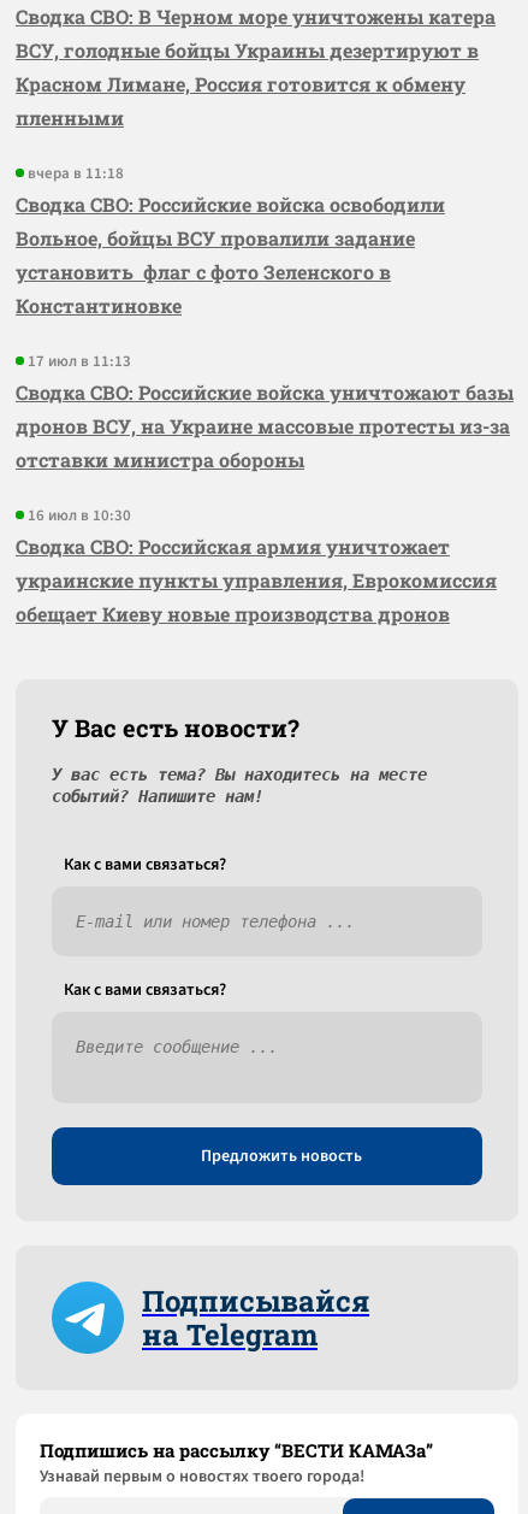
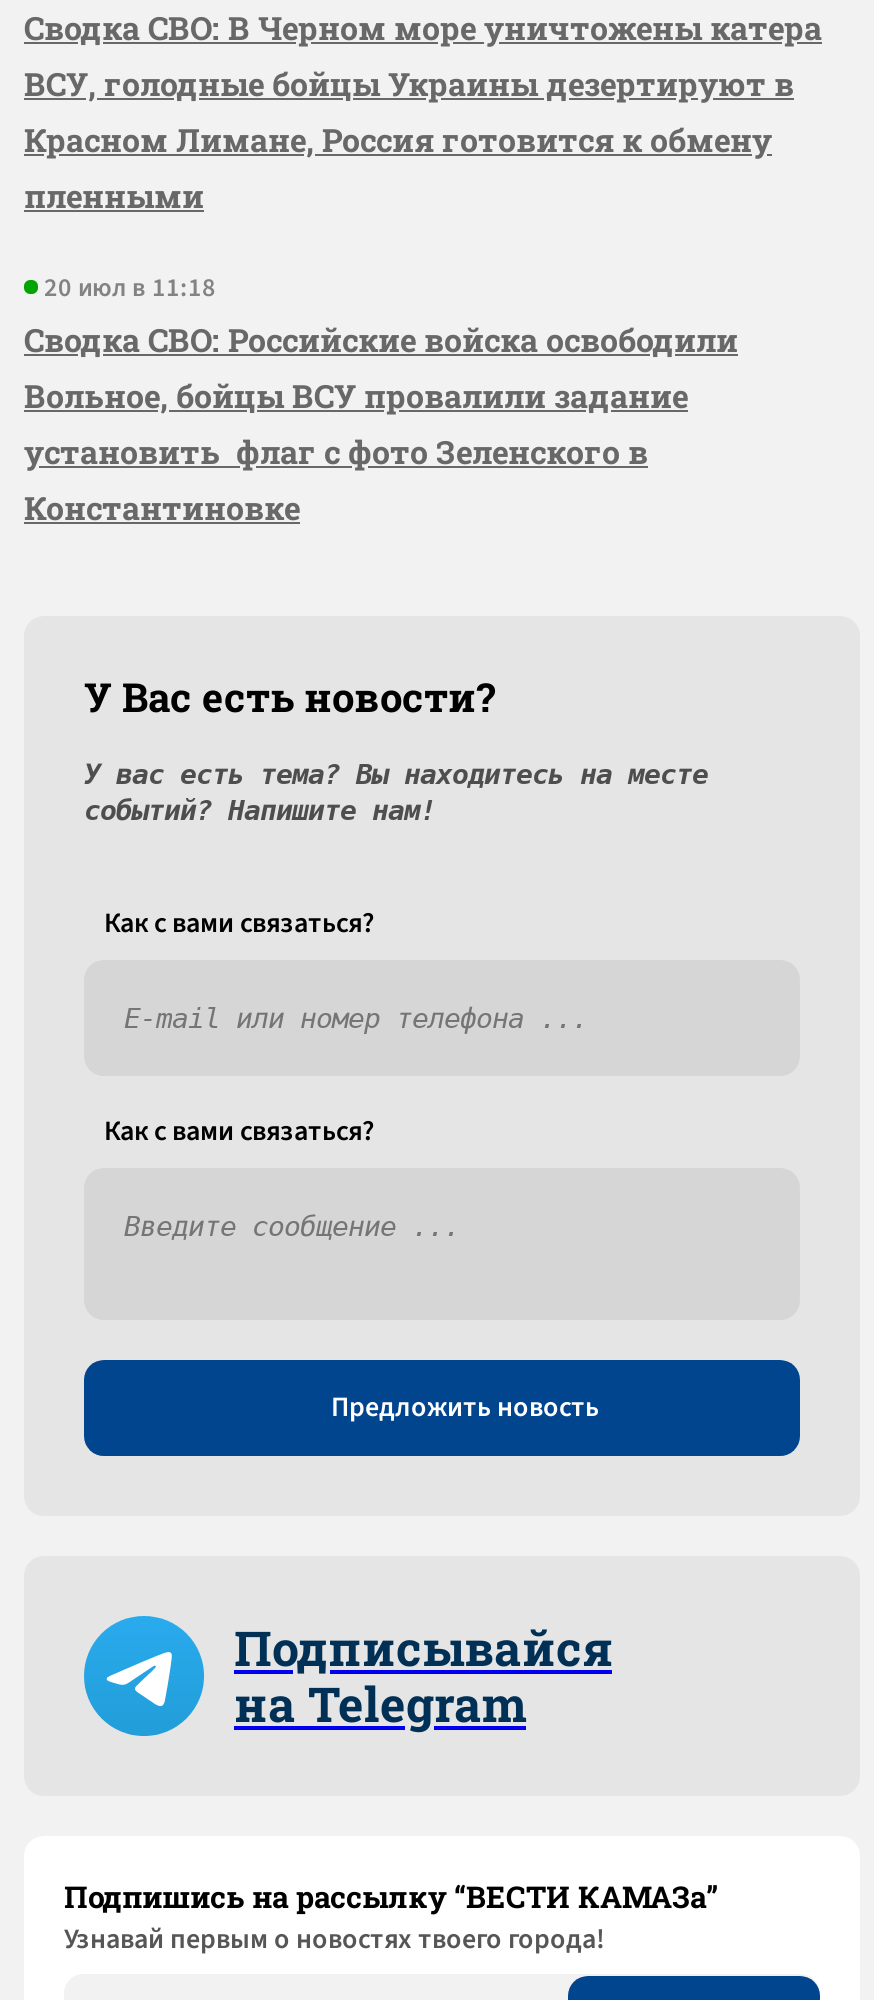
[28,163,124,185] вчера в 11:18 -> [44,270,216,306] 20 июл в 11:18
[16,351,514,627] 17 июл в 11:13 | Сводка СВО: Российские войска уничтожают базы | дронов ВСУ, на Украине массовые протесты из-за | отставки министра обороны | 16 июл в 10:30 | Сводка СВО: Российская армия уничтожает | украинские пункты управления, Еврокомиссия | обещает Киеву новые производства дронов -> none

